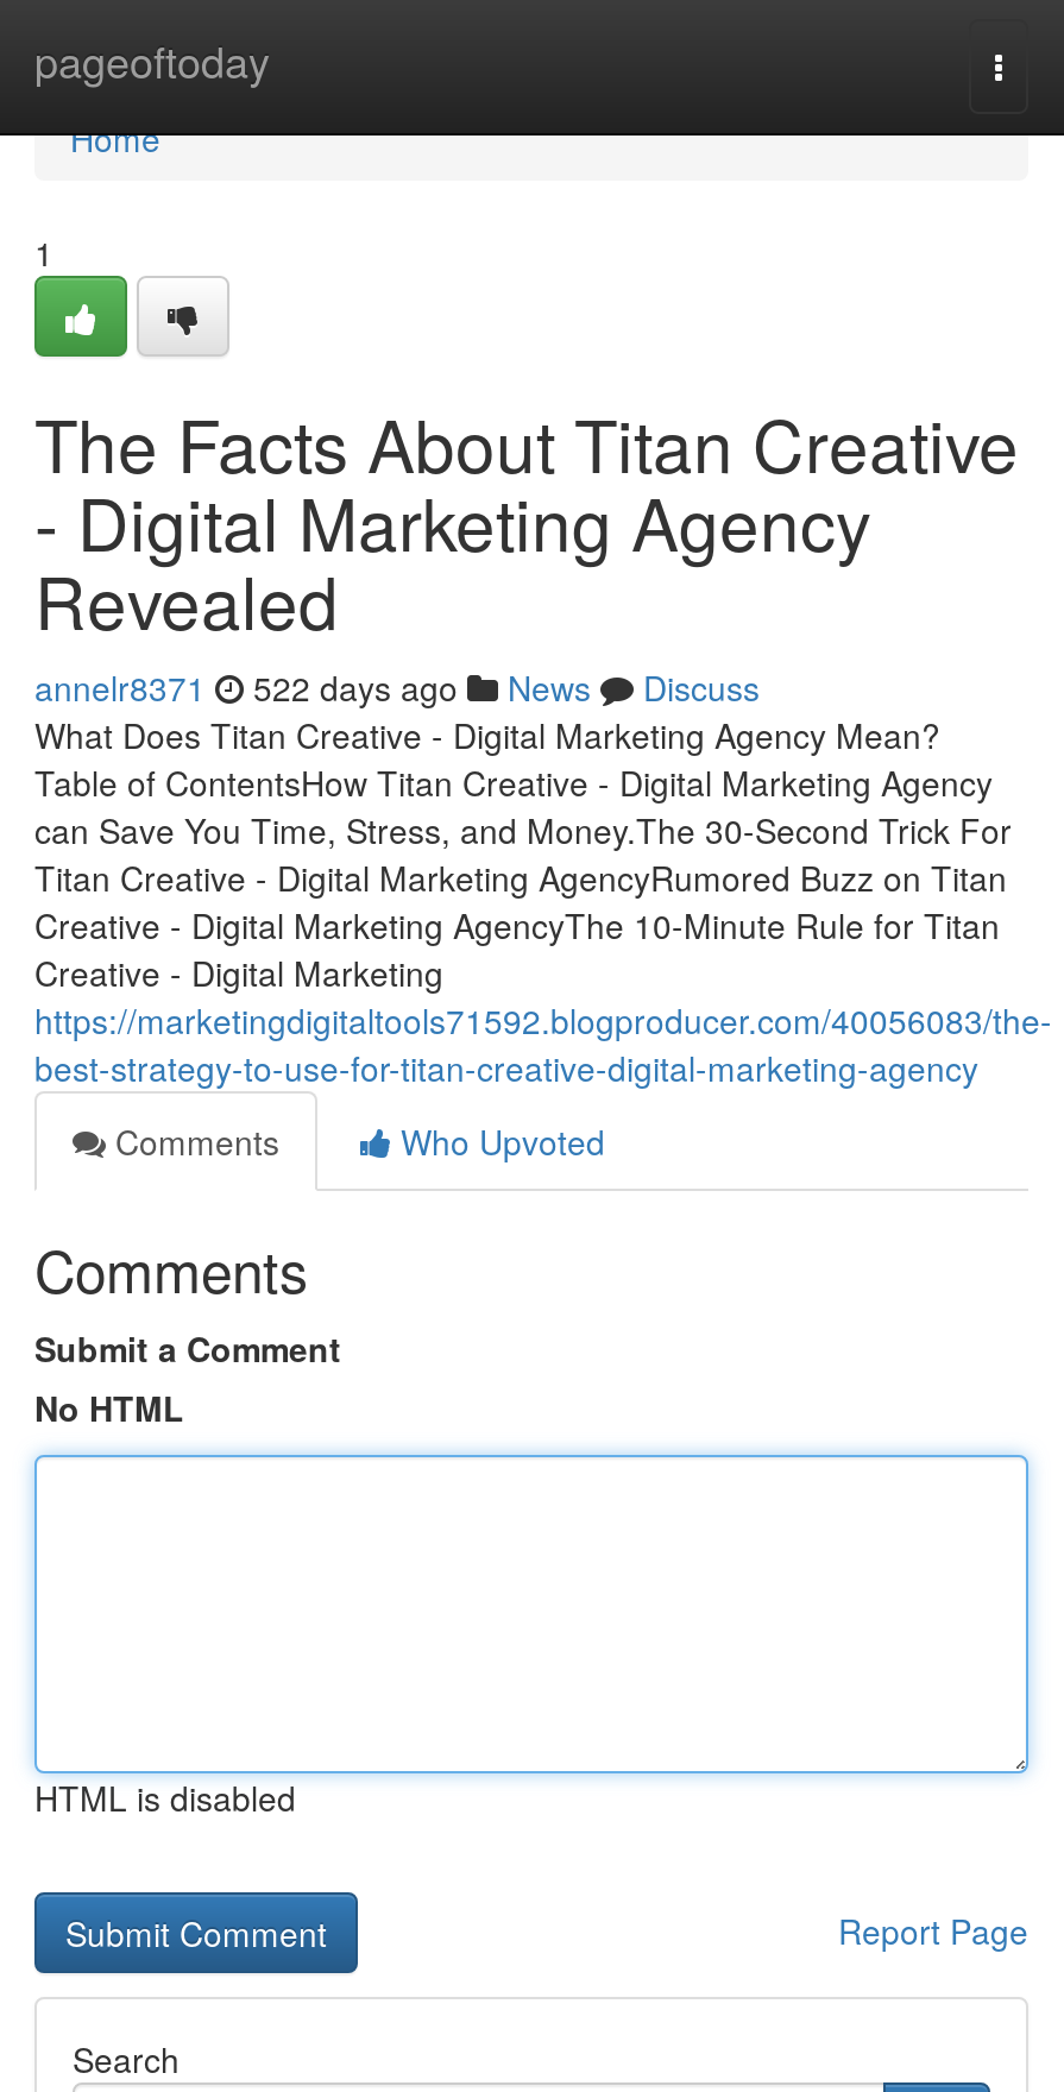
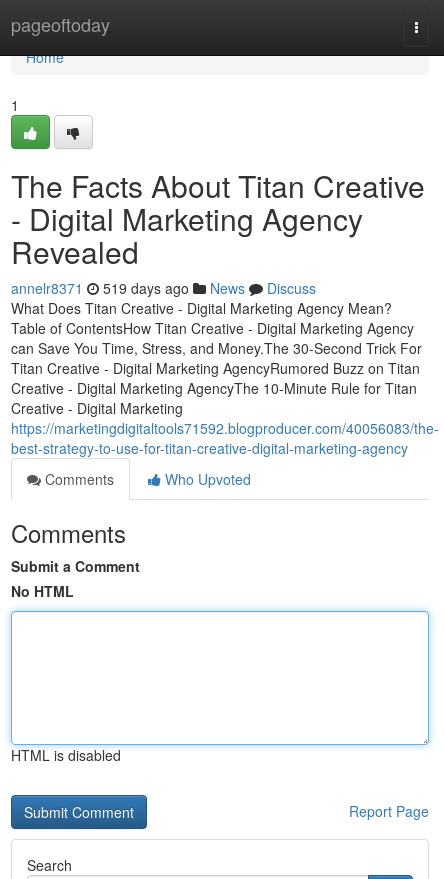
[34,663,760,711] annelr8371 522 days ago News Discuss -> [11,278,316,298] annelr8371 519 days ago News Discuss

